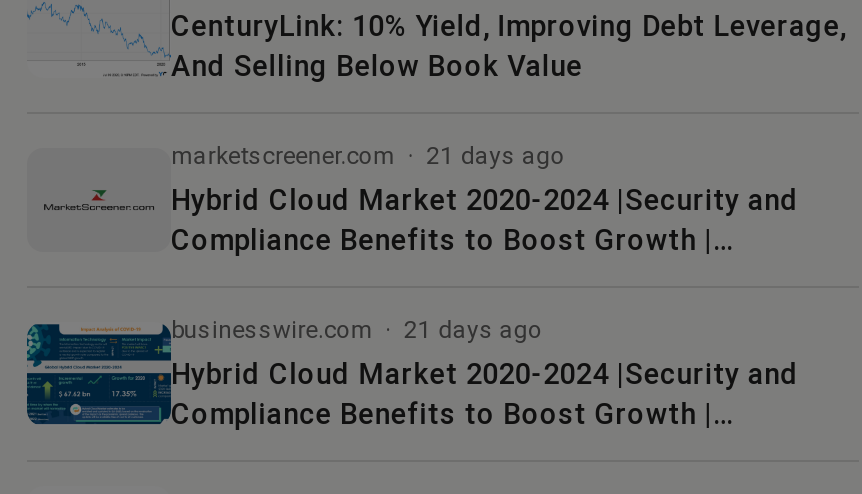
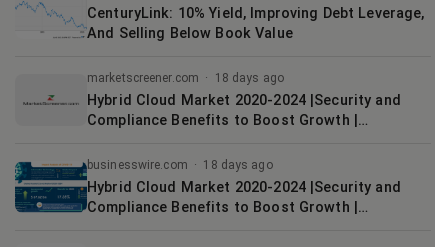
[171,142,565,170] marketscreener.com · 21 days ago -> [87,71,284,85] marketscreener.com · 18 days ago
[171,316,542,344] businesswire.com · 21 days ago -> [87,158,273,172] businesswire.com · 18 days ago

